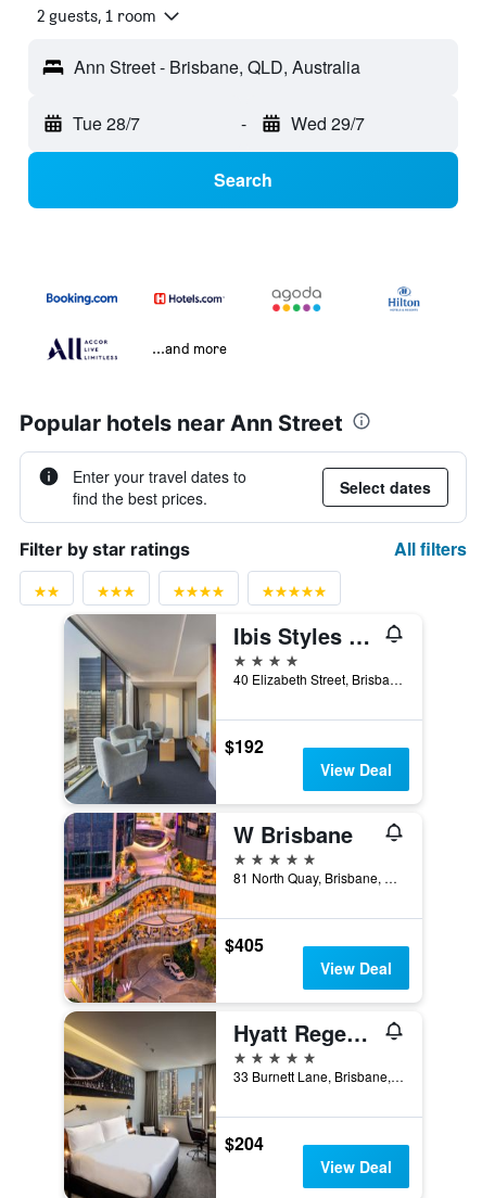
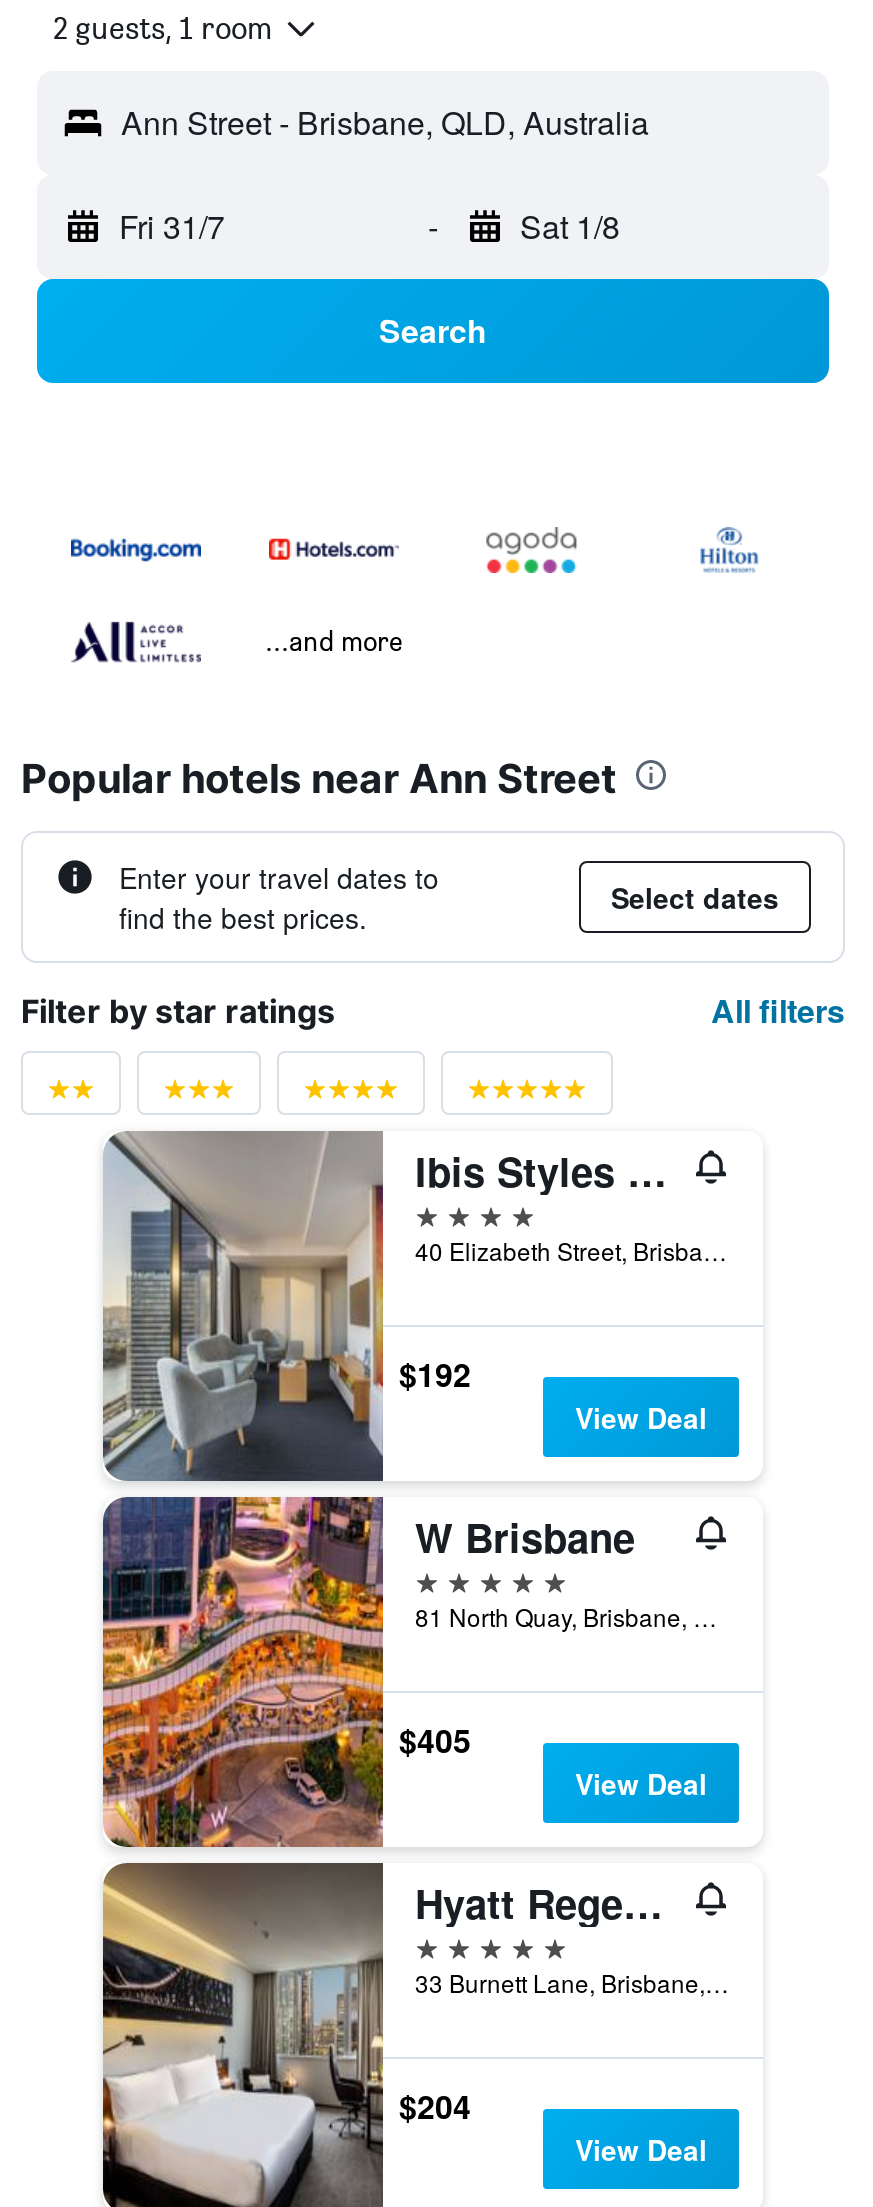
[73,111,140,136] Tue 28/7 -> [119,203,225,249] Fri 31/7
[290,111,364,136] Wed 29/7 -> [520,203,620,249] Sat 1/8

